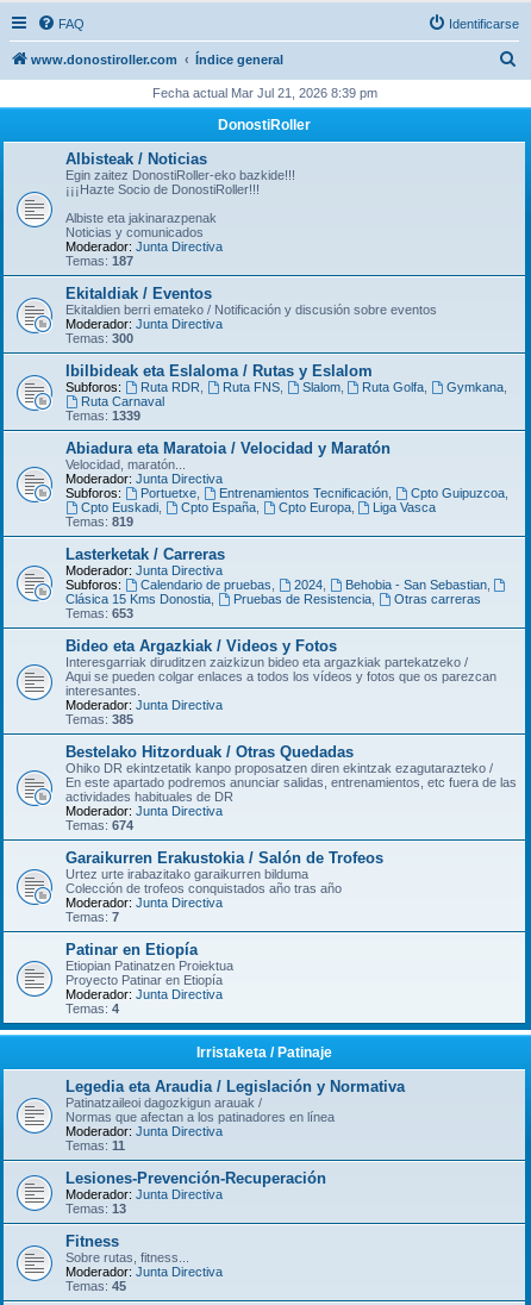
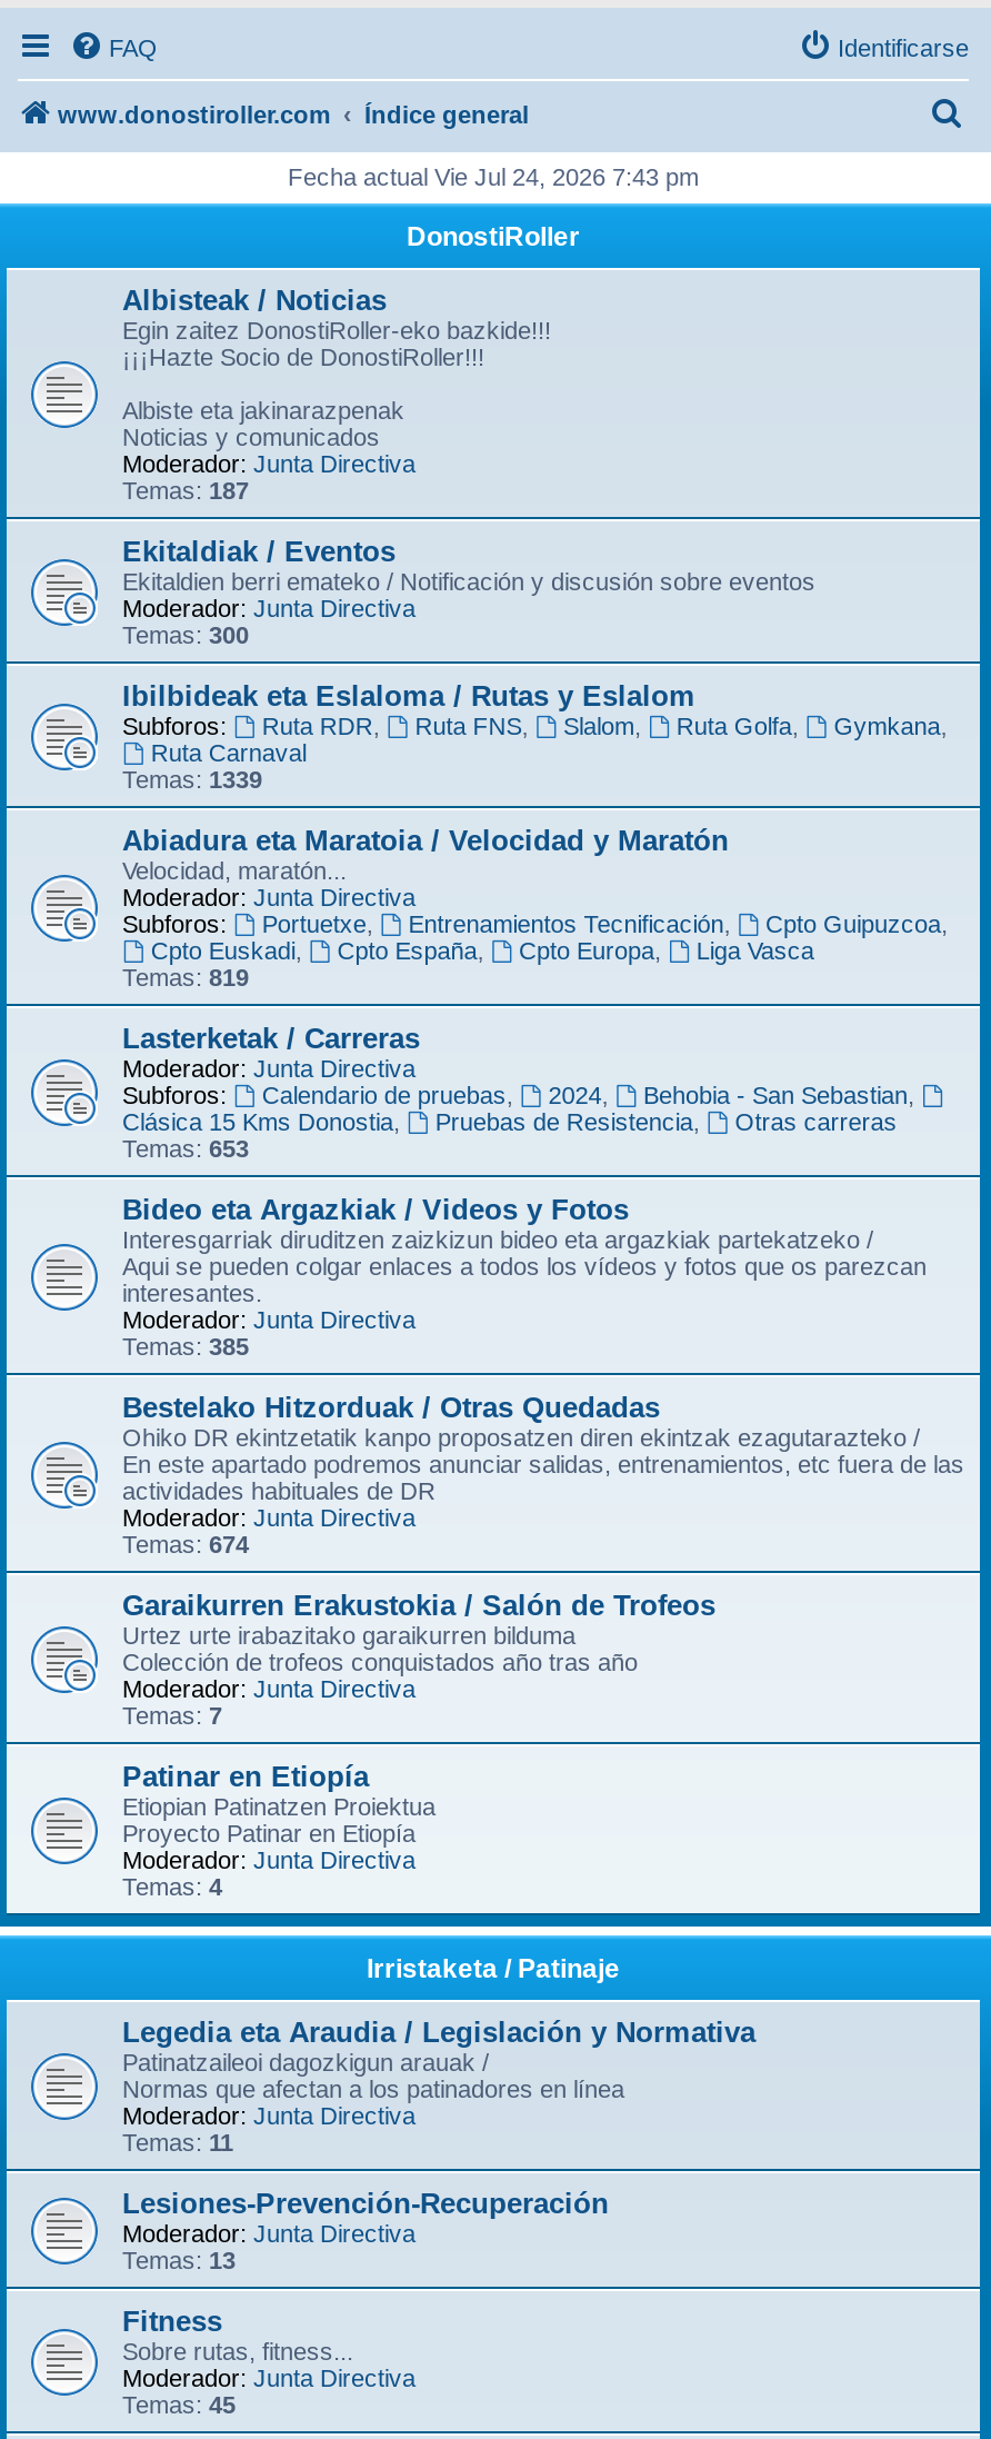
[152,86,377,100] Fecha actual Mar Jul 21, 2026 8:39 pm -> [288,163,699,190] Fecha actual Vie Jul 24, 2026 7:43 pm

